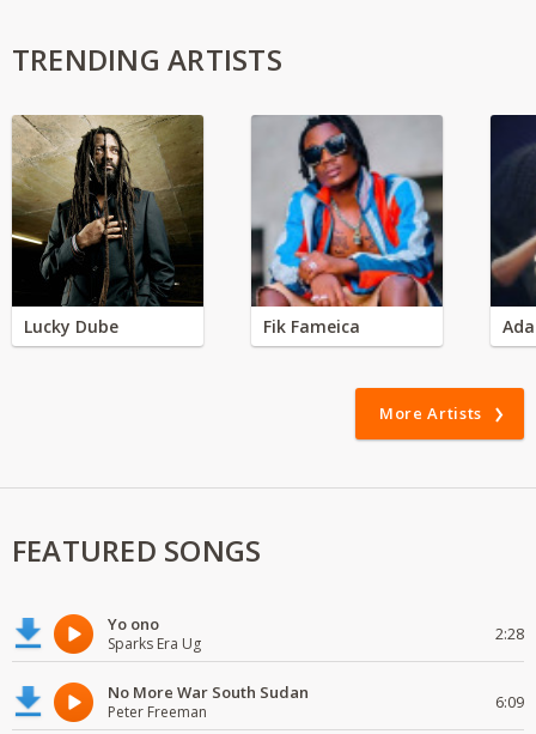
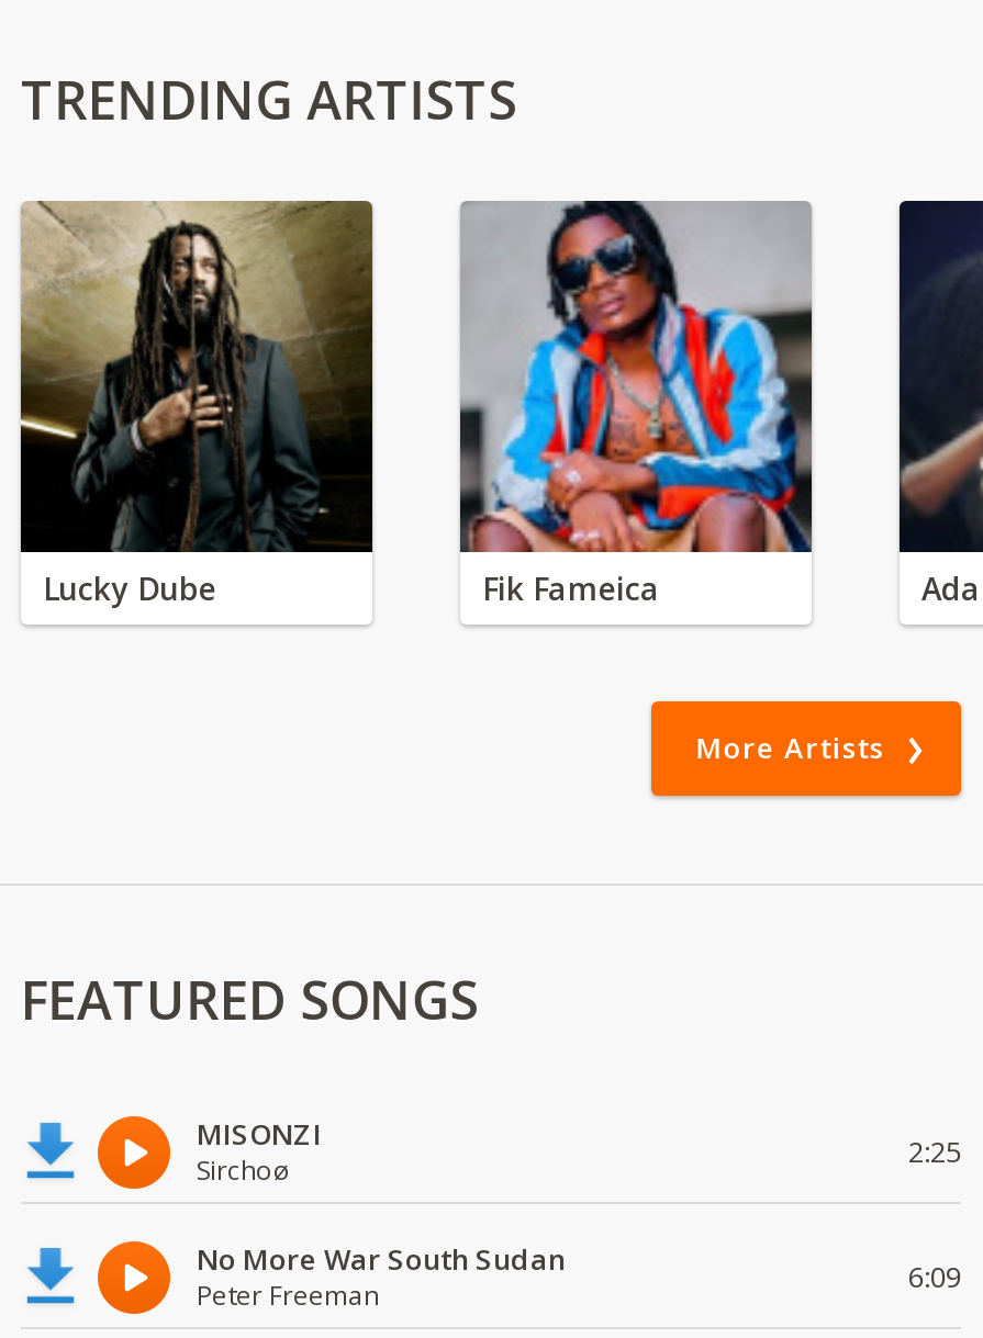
[108,613,524,654] Yo ono | Sparks Era Ug | 2:28 -> [197,1114,961,1189] MISONZI | Sirchoø | 2:25

